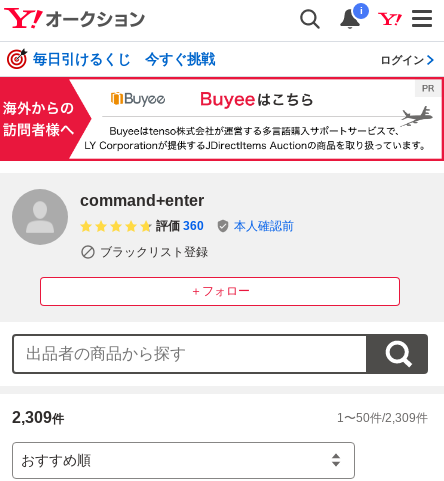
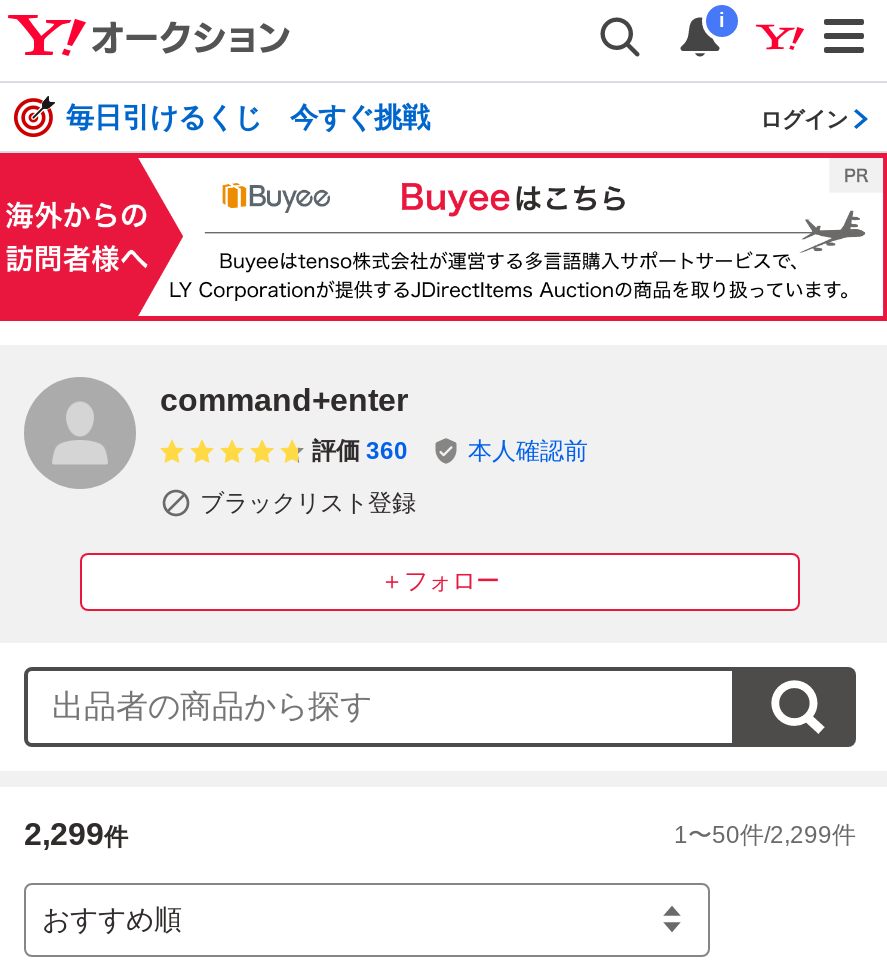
[12,409,64,426] 2,309件 -> [24,816,128,850] 2,299件
[337,411,428,425] 1〜50件/2,309件 -> [674,820,856,848] 1〜50件/2,299件

